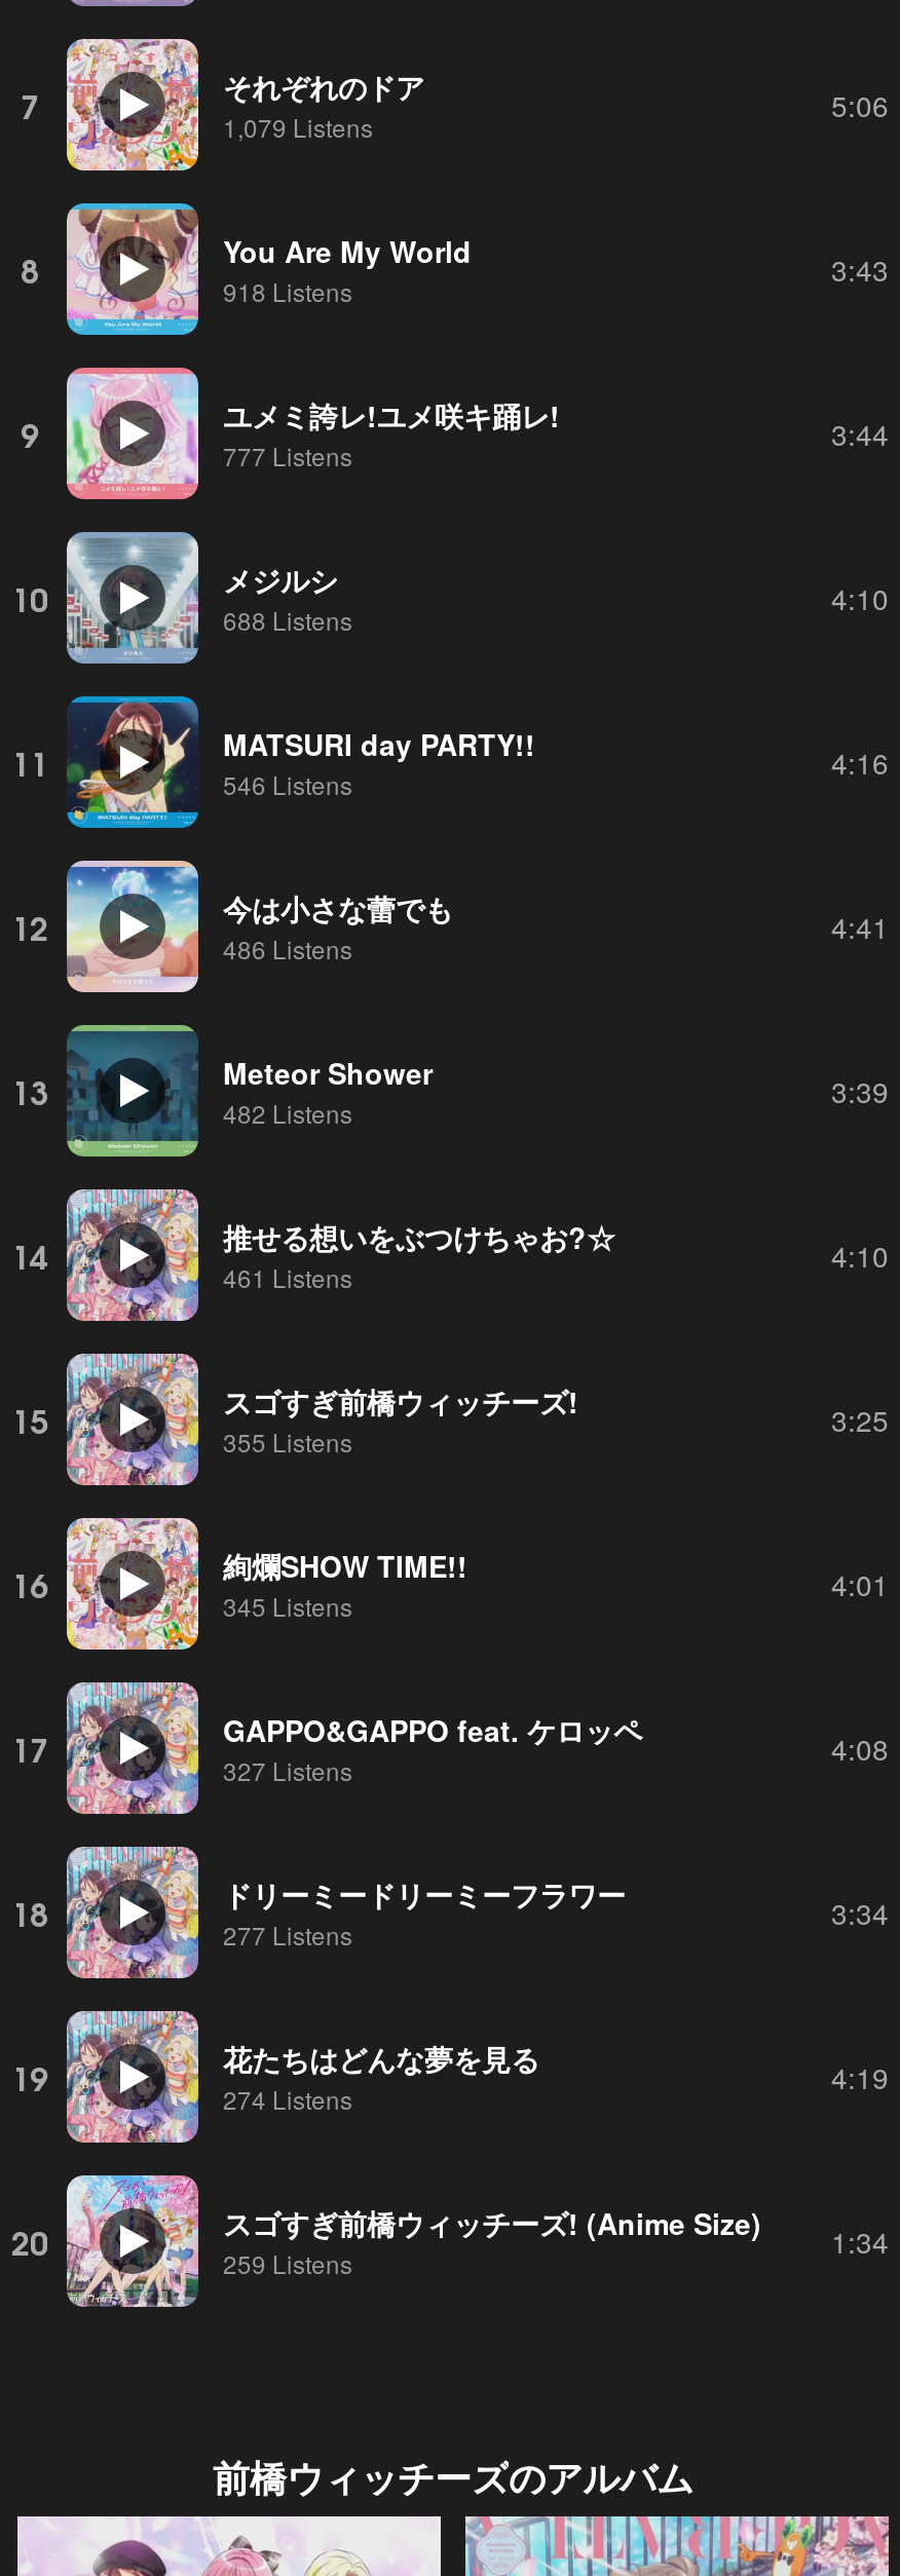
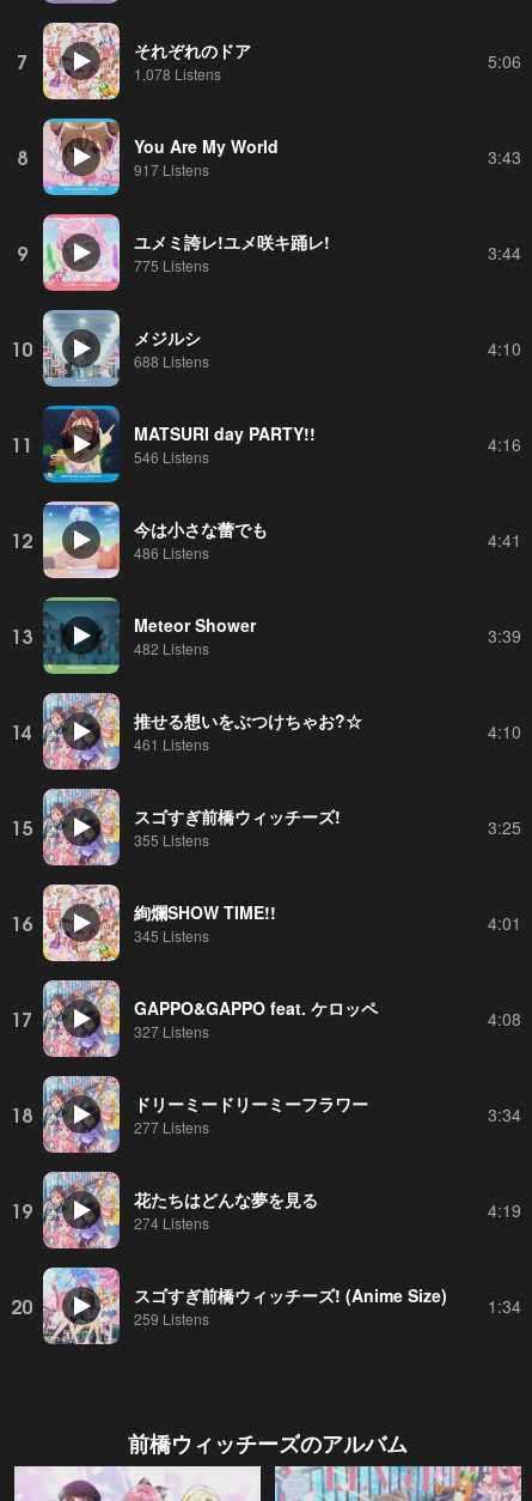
[223,108,373,143] 1,079 Listens -> [134,63,221,83] 1,078 Listens
[223,272,352,307] 918 Listens -> [134,159,209,179] 917 Listens
[223,437,352,471] 777 Listens -> [134,254,209,275] 775 Listens

